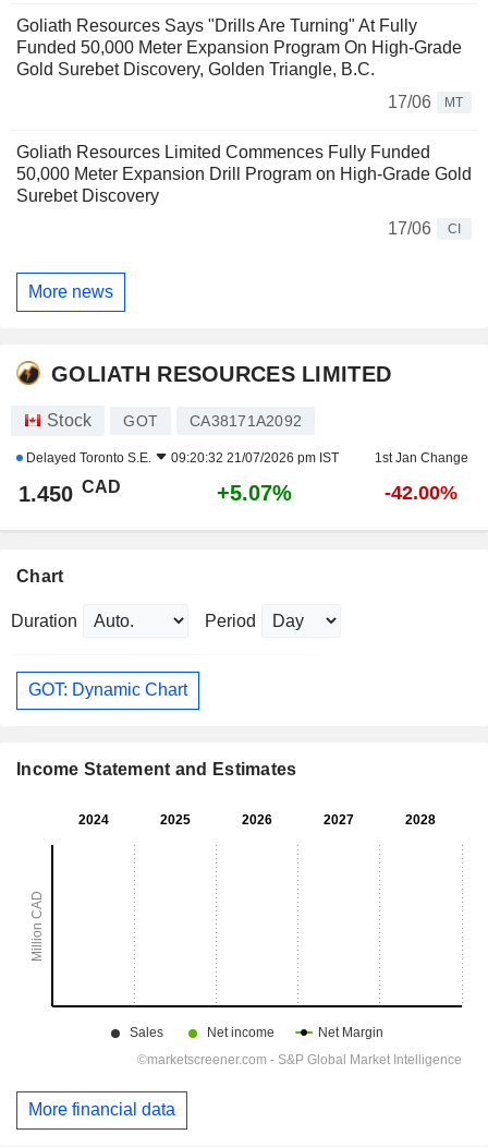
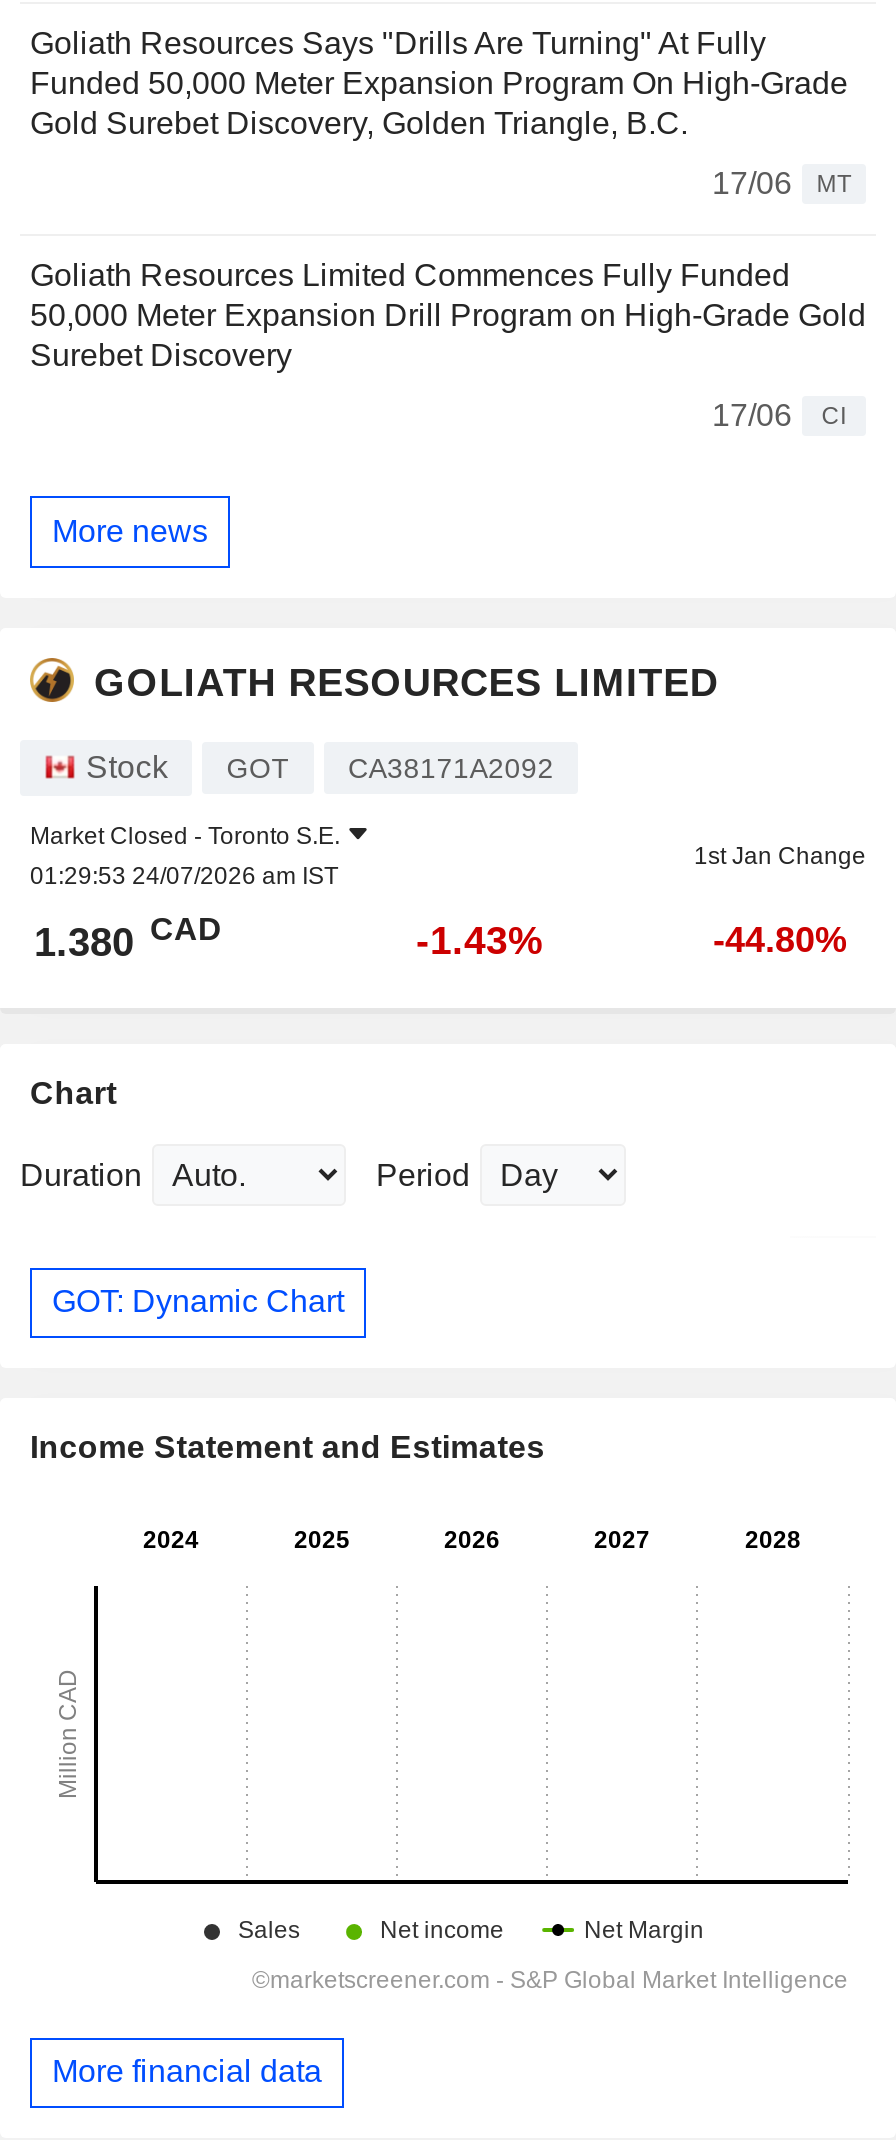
[23,450,339,465] Delayed Toronto S.E. | 09:20:32 21/07/2026 pm IST -> [30,821,340,889] Market Closed - Toronto S.E. | 01:29:53 24/07/2026 am IST
[19,478,121,505] 1.450 CAD -> [34,912,222,963] 1.380 CAD
[217,480,292,504] +5.07% -> [416,917,544,961] -1.43%
[385,481,457,503] -42.00% -> [713,919,847,959] -44.80%

